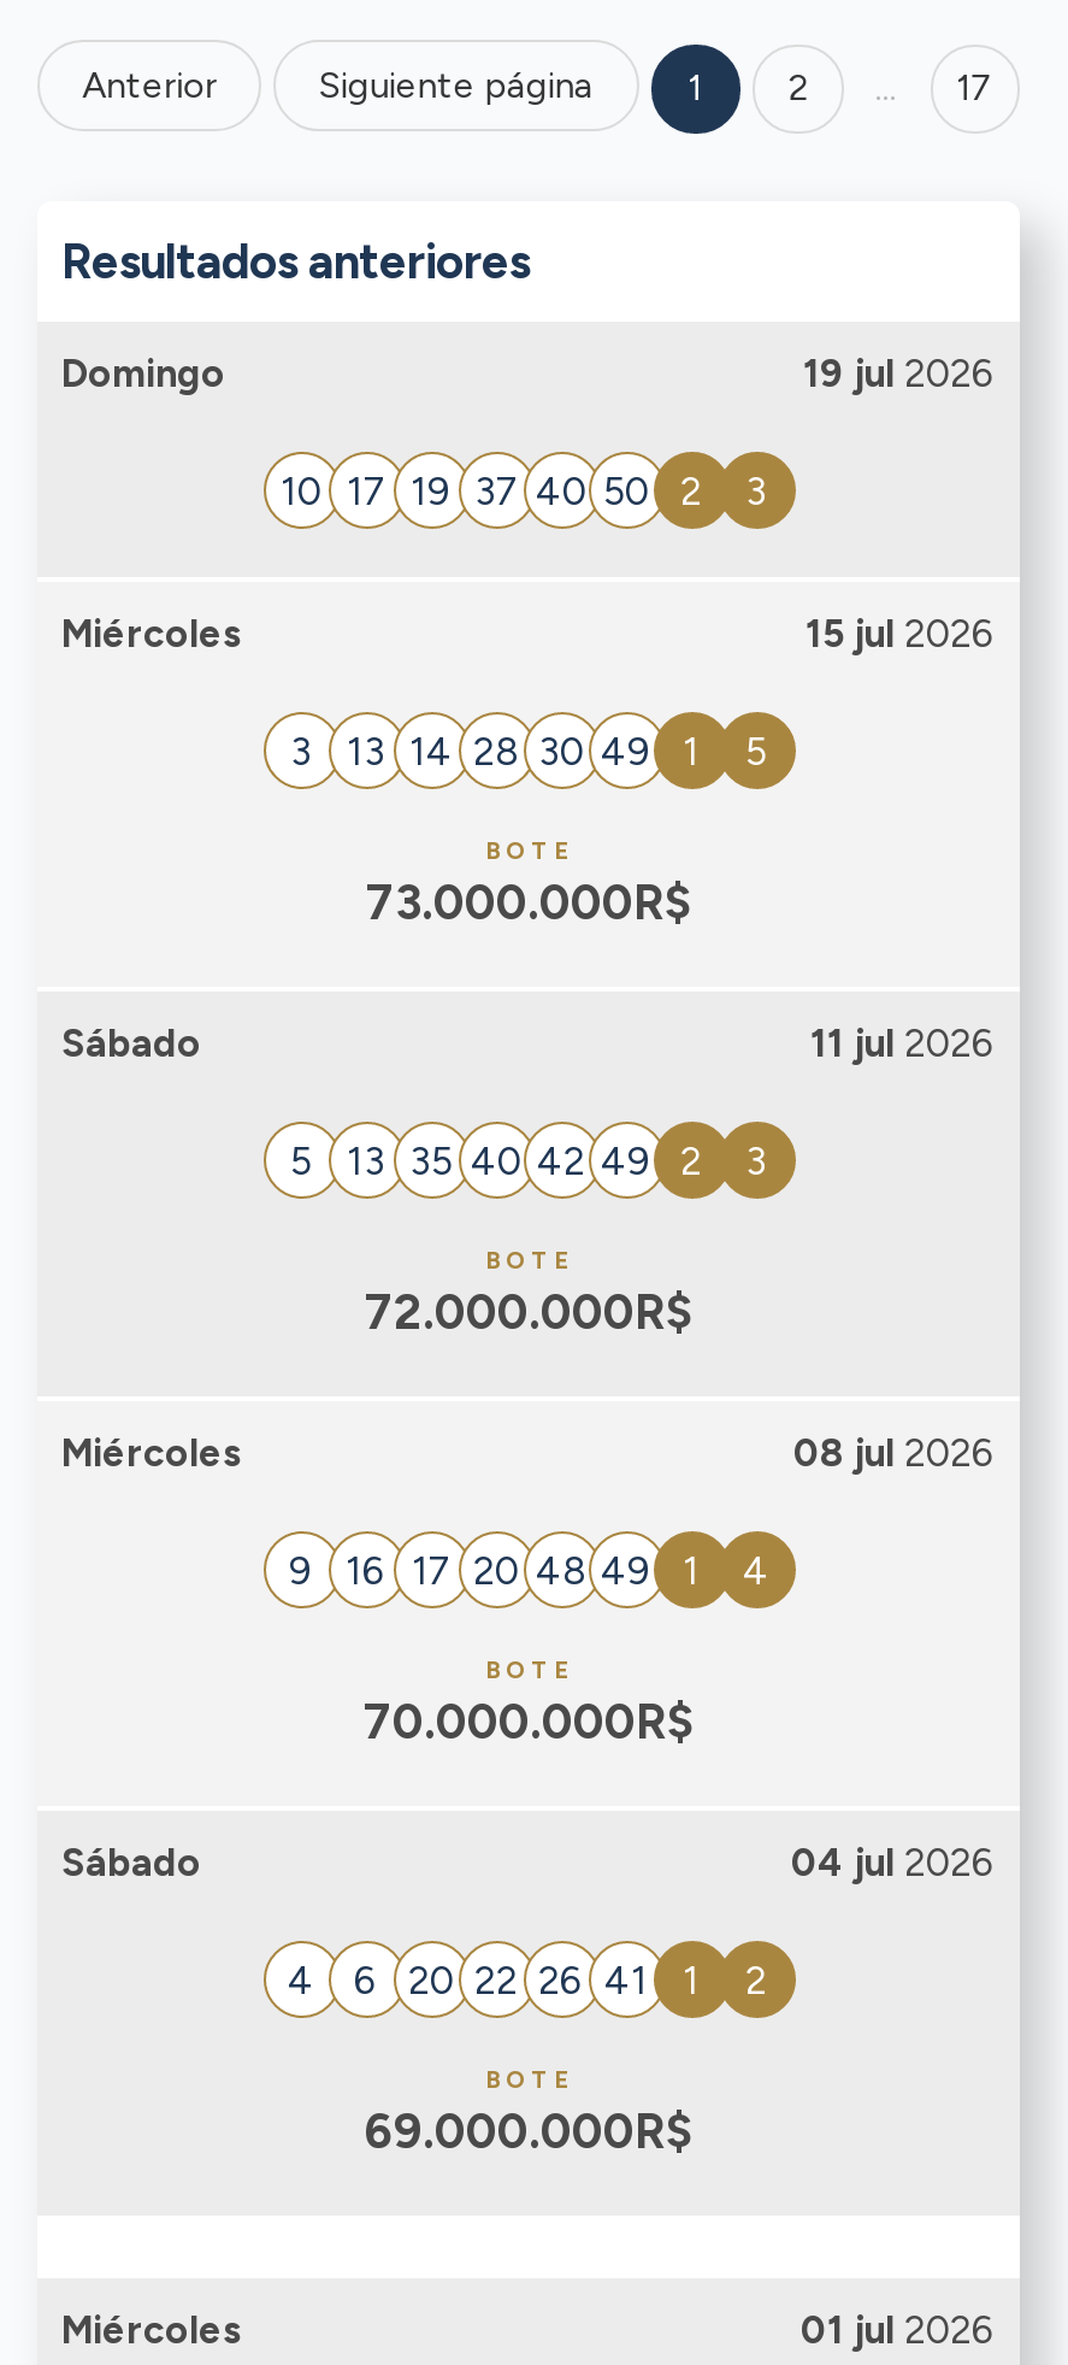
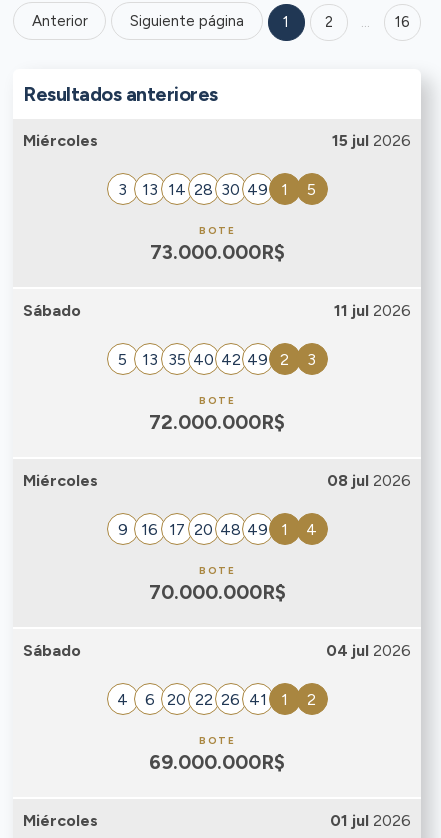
[957,67,993,110] 17 -> [395,13,410,31] 16
[61,349,996,513] Domingo | 19 jul 2026 | 10 17 19 37 40 50 | 2 | 3 -> none

